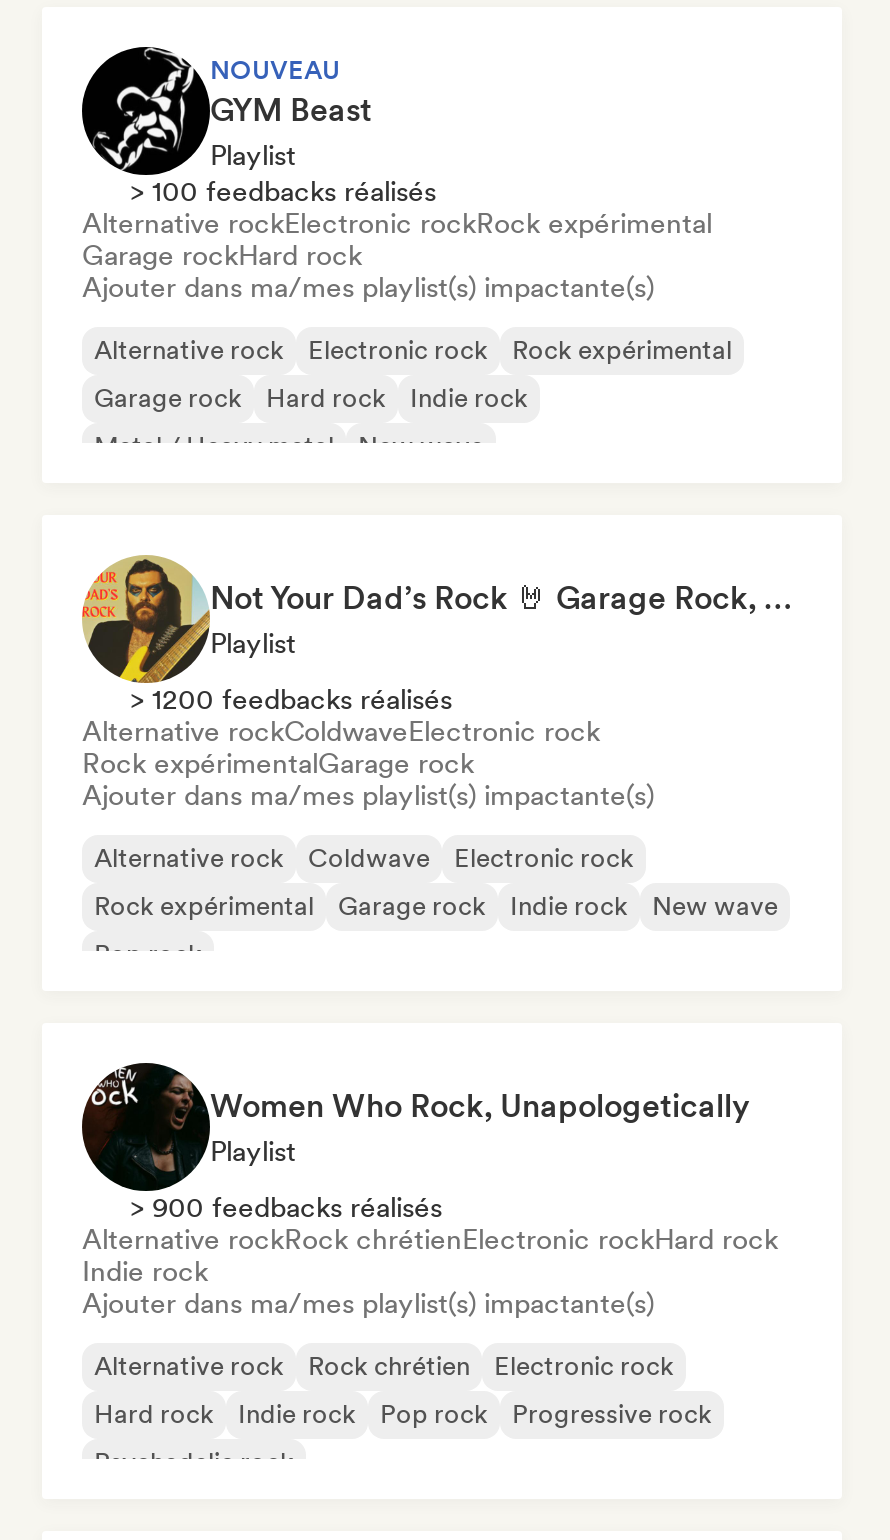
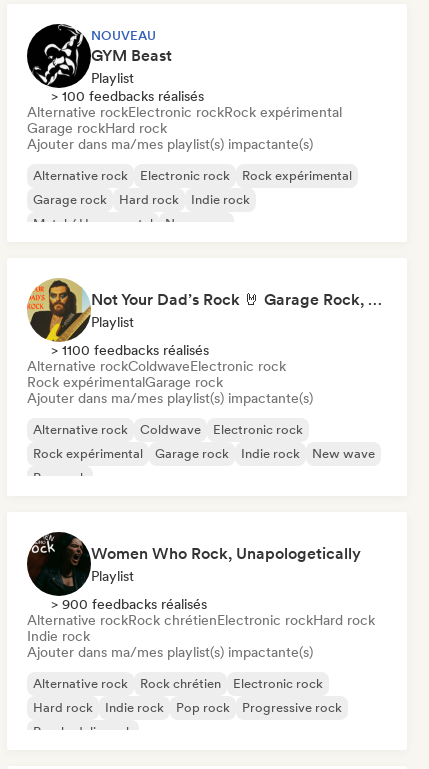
[130,683,452,715] > 1200 feedbacks réalisés -> [51,342,209,358] > 1100 feedbacks réalisés

